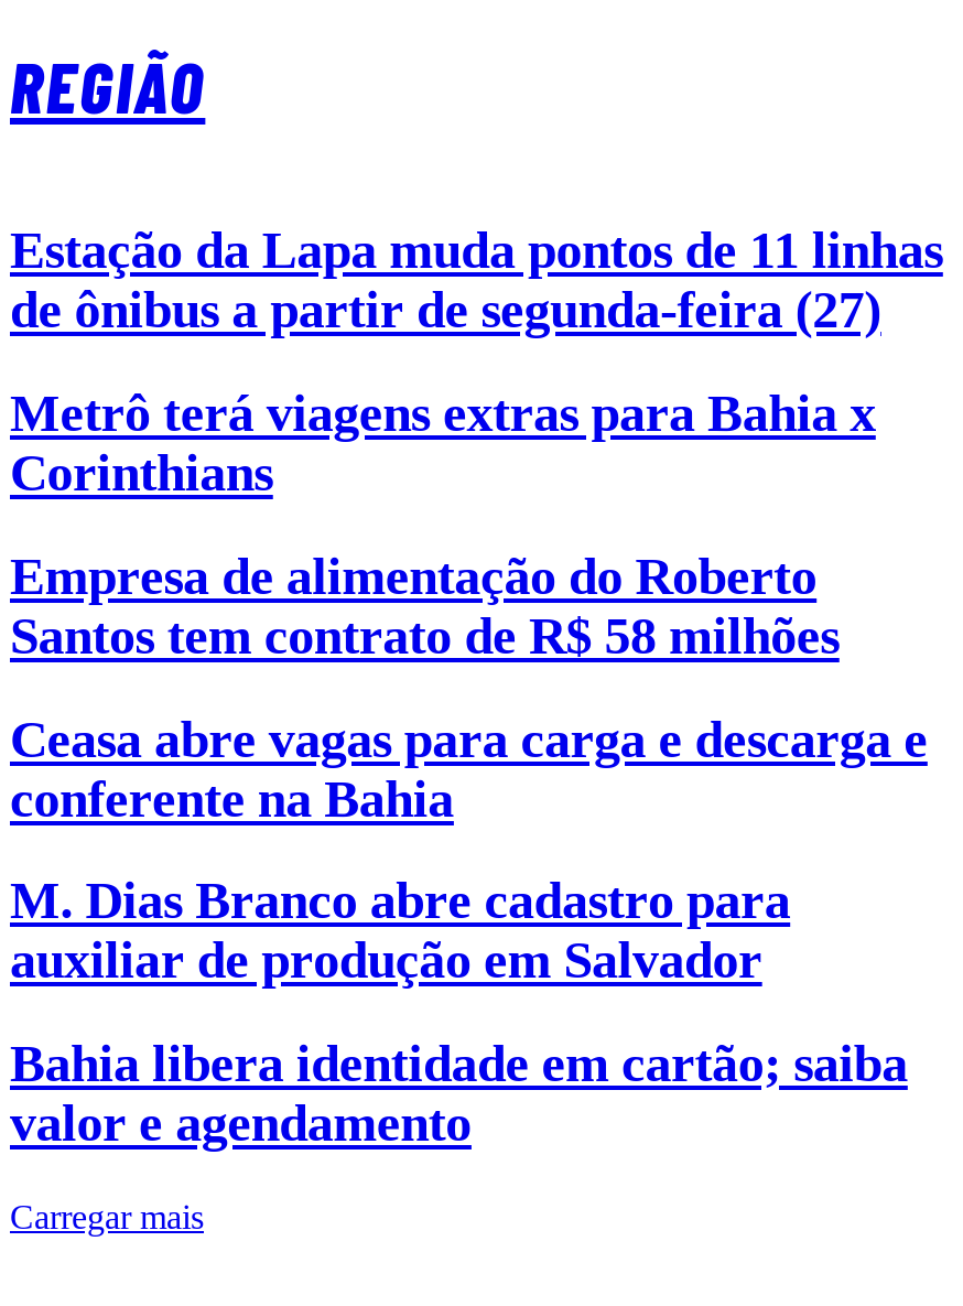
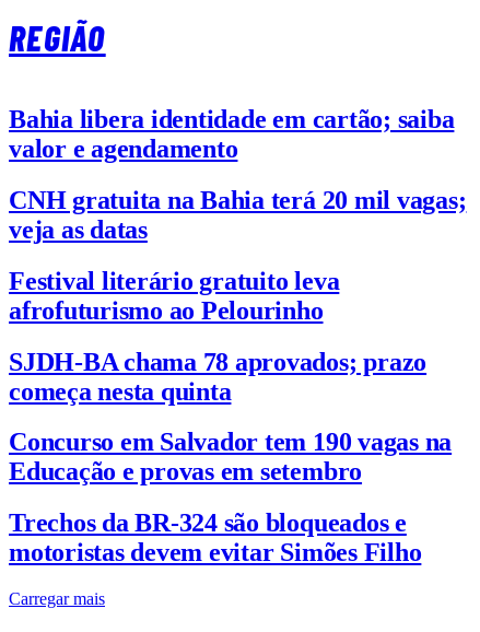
[10,221,943,990] Estação da Lapa muda pontos de 11 linhas | de ônibus a partir de segunda-feira (27) | Metrô terá viagens extras para Bahia x | Corinthians | Empresa de alimentação do Roberto | Santos tem contrato de R$ 58 milhões | Ceasa abre vagas para carga e descarga e | conferente na Bahia | M. Dias Branco abre cadastro para | auxiliar de produção em Salvador -> none
moved [10,1036,908,1153] -> [9,105,454,163]: Bahia libera identidade em cartão; saiba | valor e agendamento
none -> [9,186,466,567] CNH gratuita na Bahia terá 20 mil vagas; | veja as datas | Festival literário gratuito leva | afrofuturismo ao Pelourinho | SJDH-BA chama 78 aprovados; prazo | começa nesta quinta | Concurso em Salvador tem 190 vagas na | Educação e provas em setembro | Trechos da BR-324 são bloqueados e | motoristas devem evitar Simões Filho

